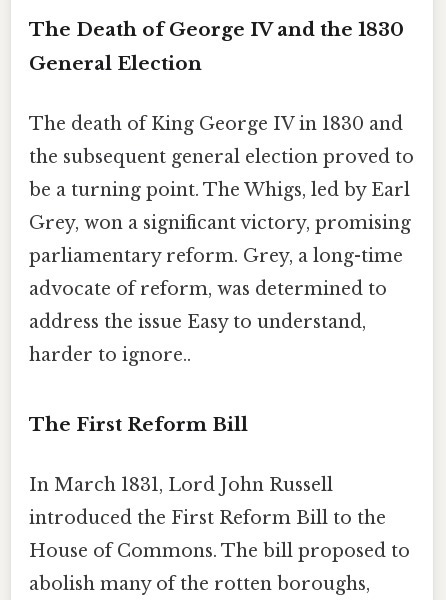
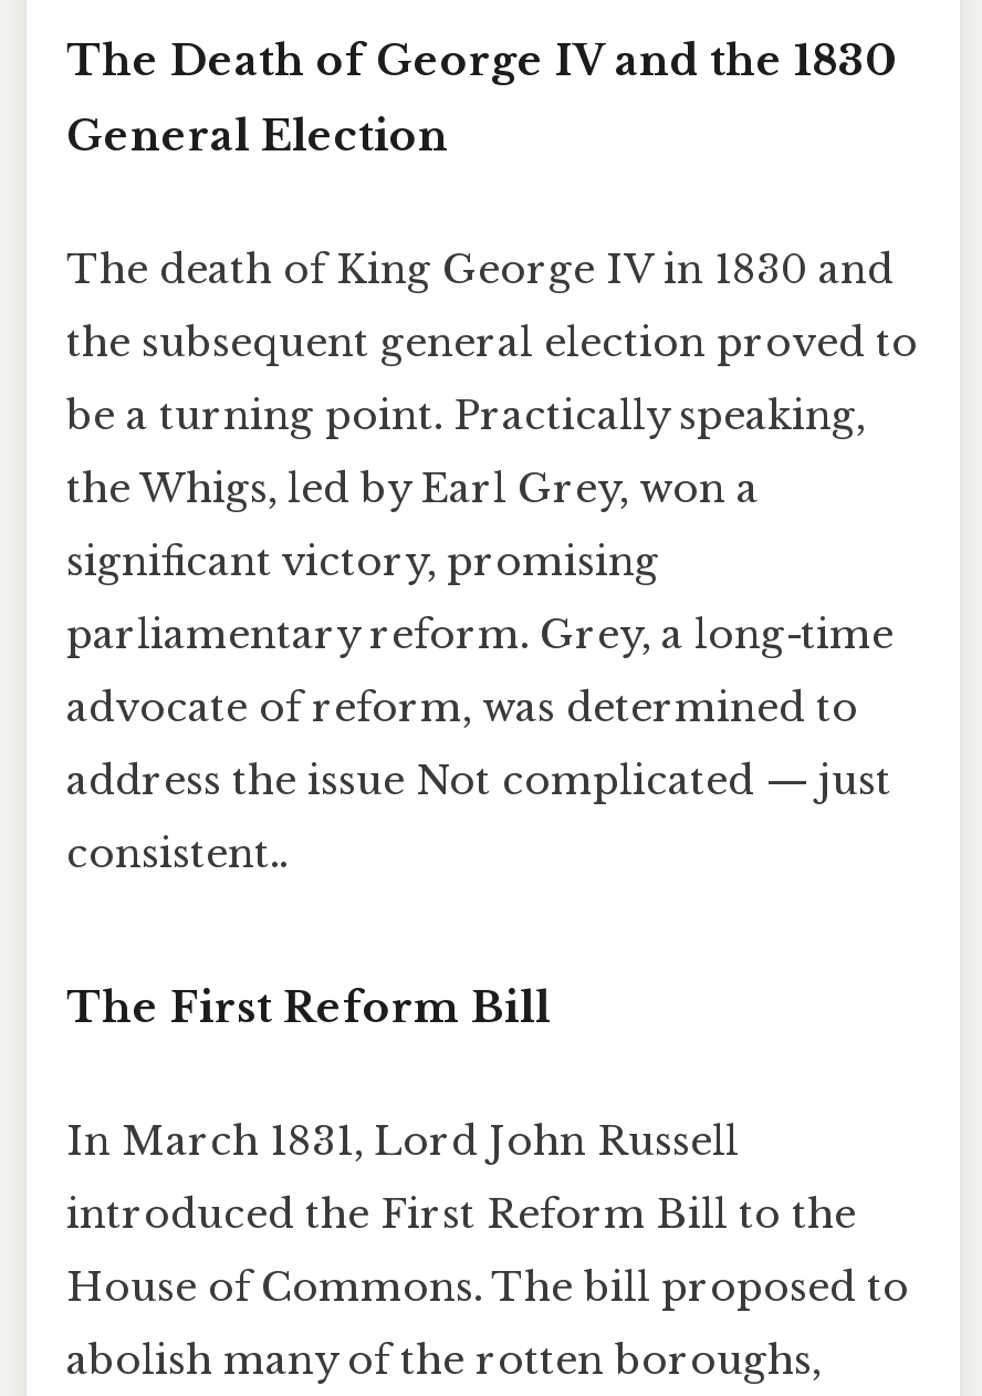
[29,179,411,234] be a turning point. The Whigs, led by Earl | Grey, won a significant victory, promising -> [66,391,865,586] be a turning point. Practically speaking, | the Whigs, led by Earl Grey, won a | significant victory, promising
[29,311,366,333] address the issue Easy to understand, -> [66,756,891,805] address the issue Not complicated — just
[29,344,191,366] harder to ignore.. -> [66,829,288,878] consistent..

